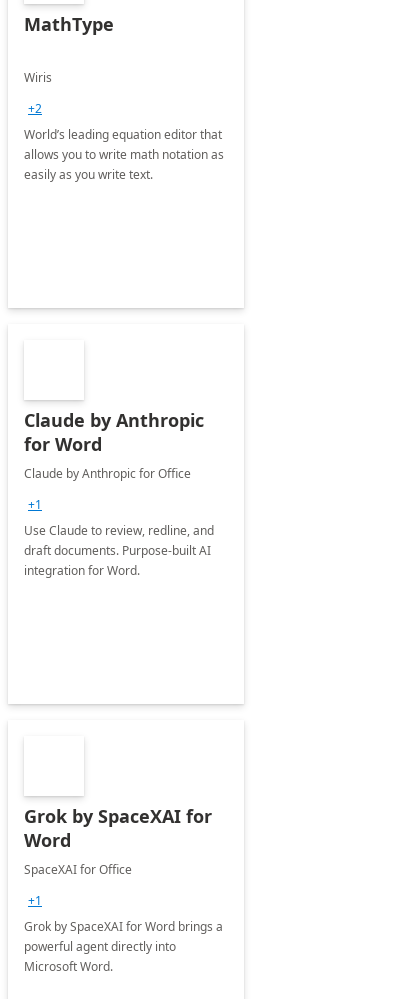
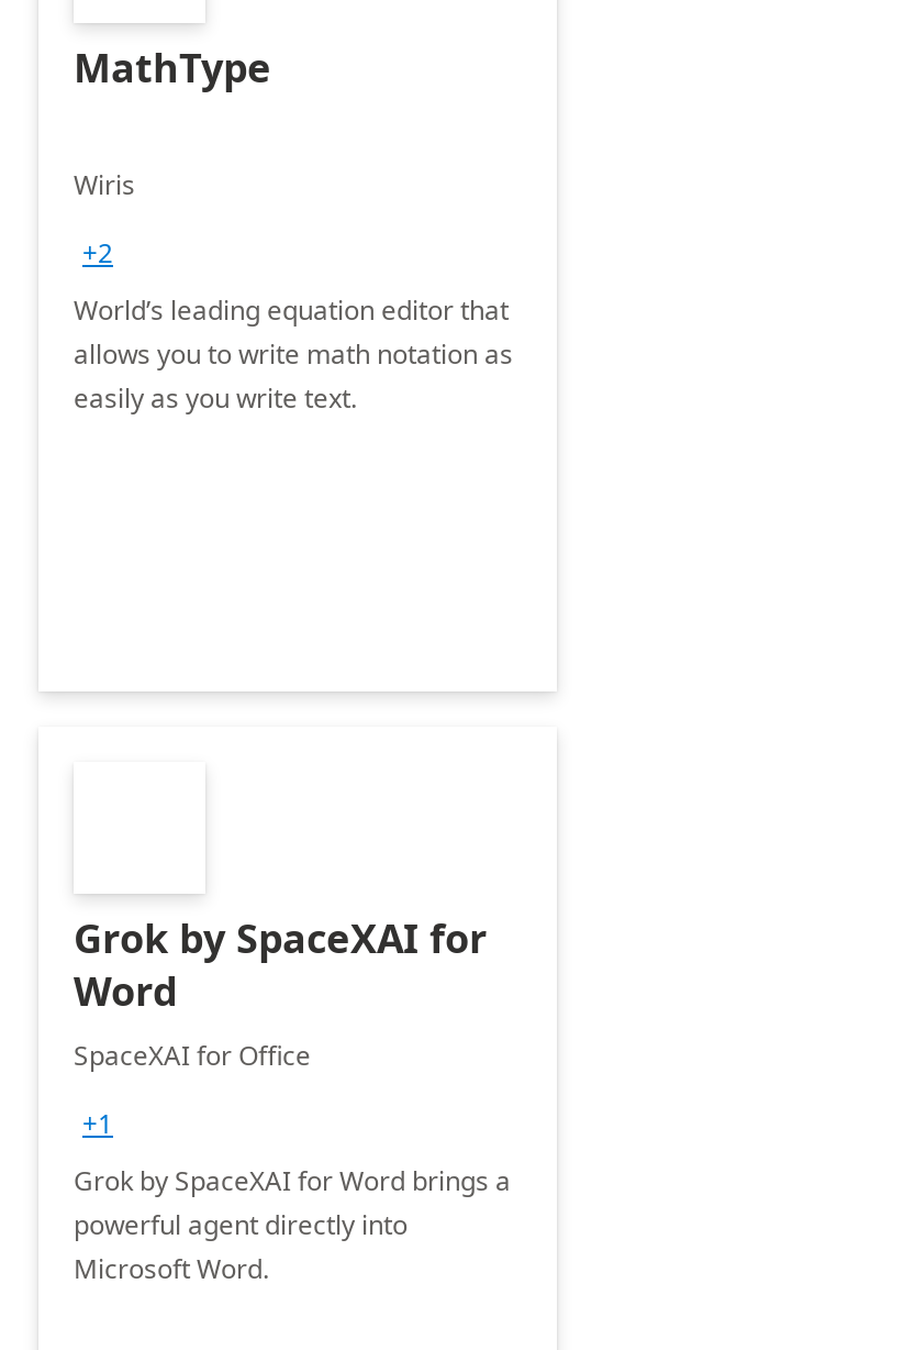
[24,408,214,579] Claude by Anthropic | for Word | Claude by Anthropic for Office | +1 | Use Claude to review, redline, and | draft documents. Purpose-built AI | integration for Word. -> none

